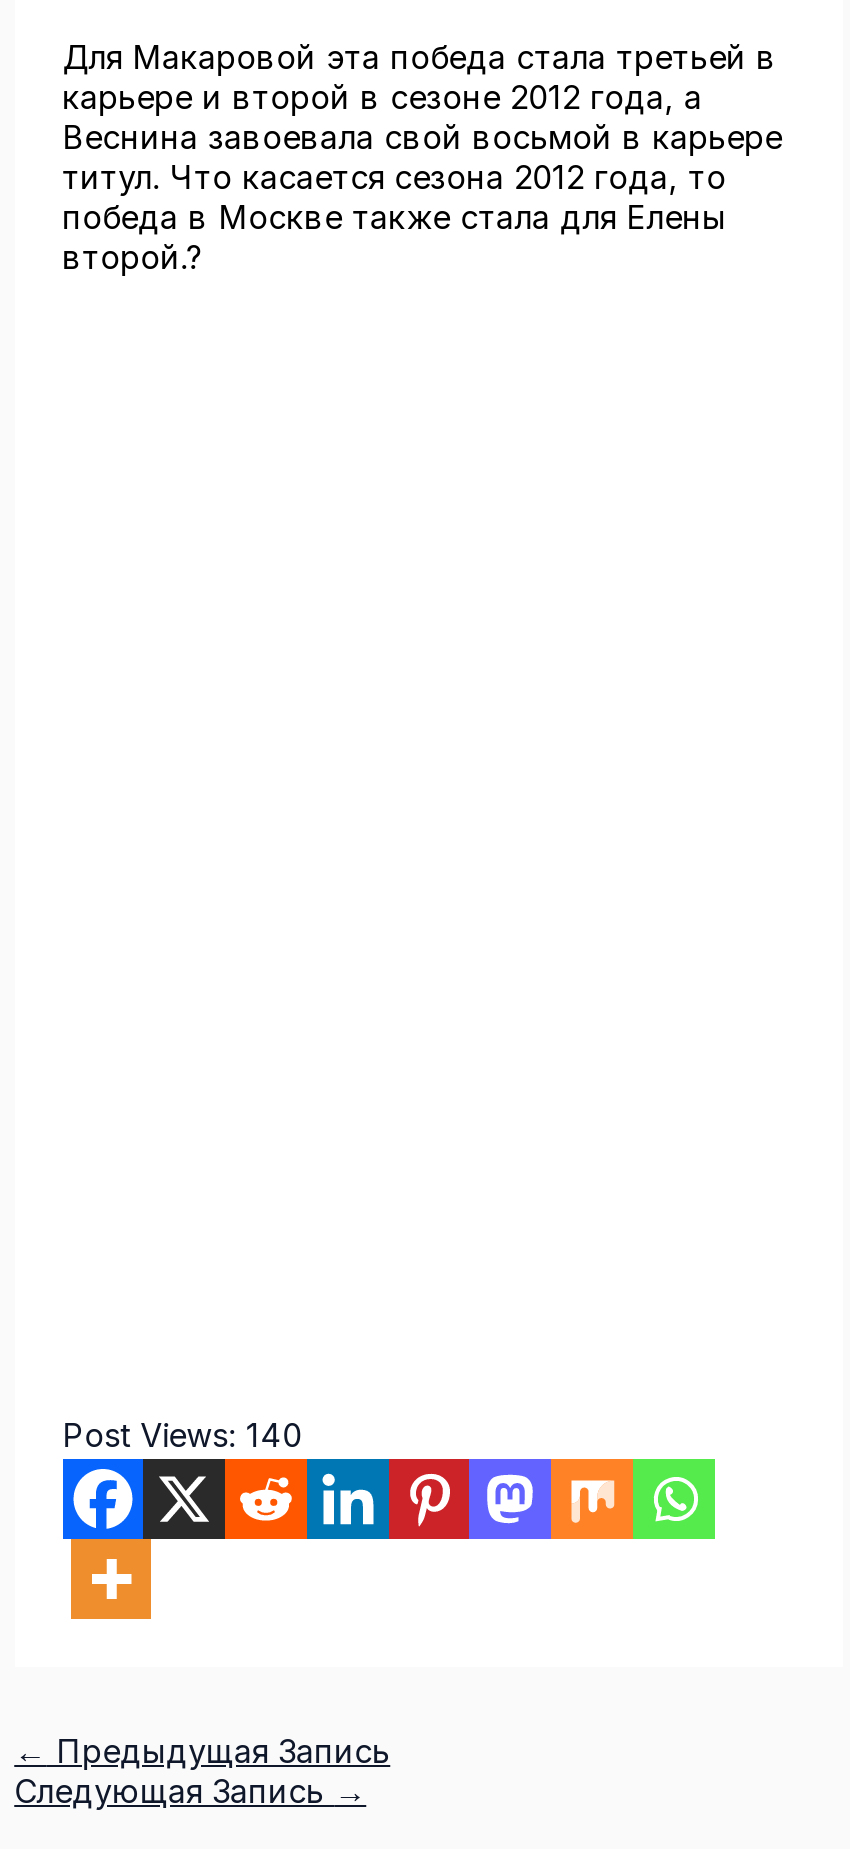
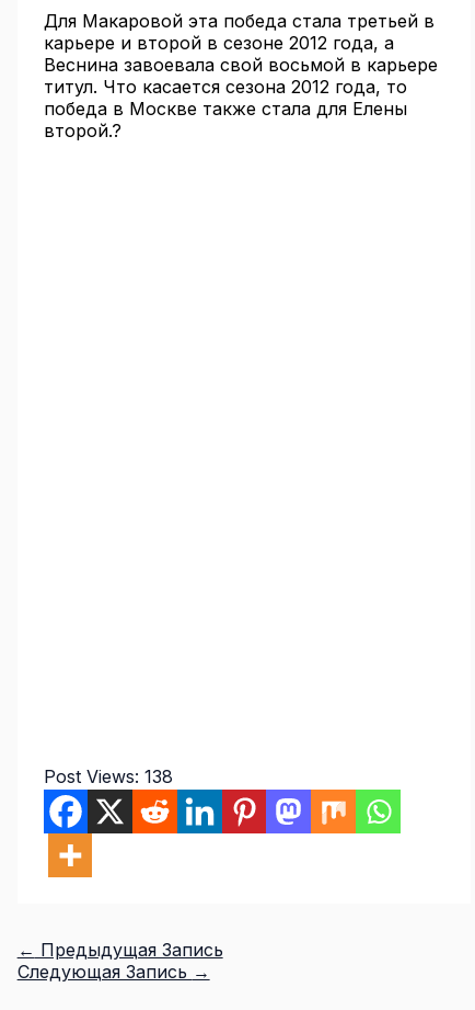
[62,1415,302,1455] Post Views: 140 -> [43,765,172,787] Post Views: 138

